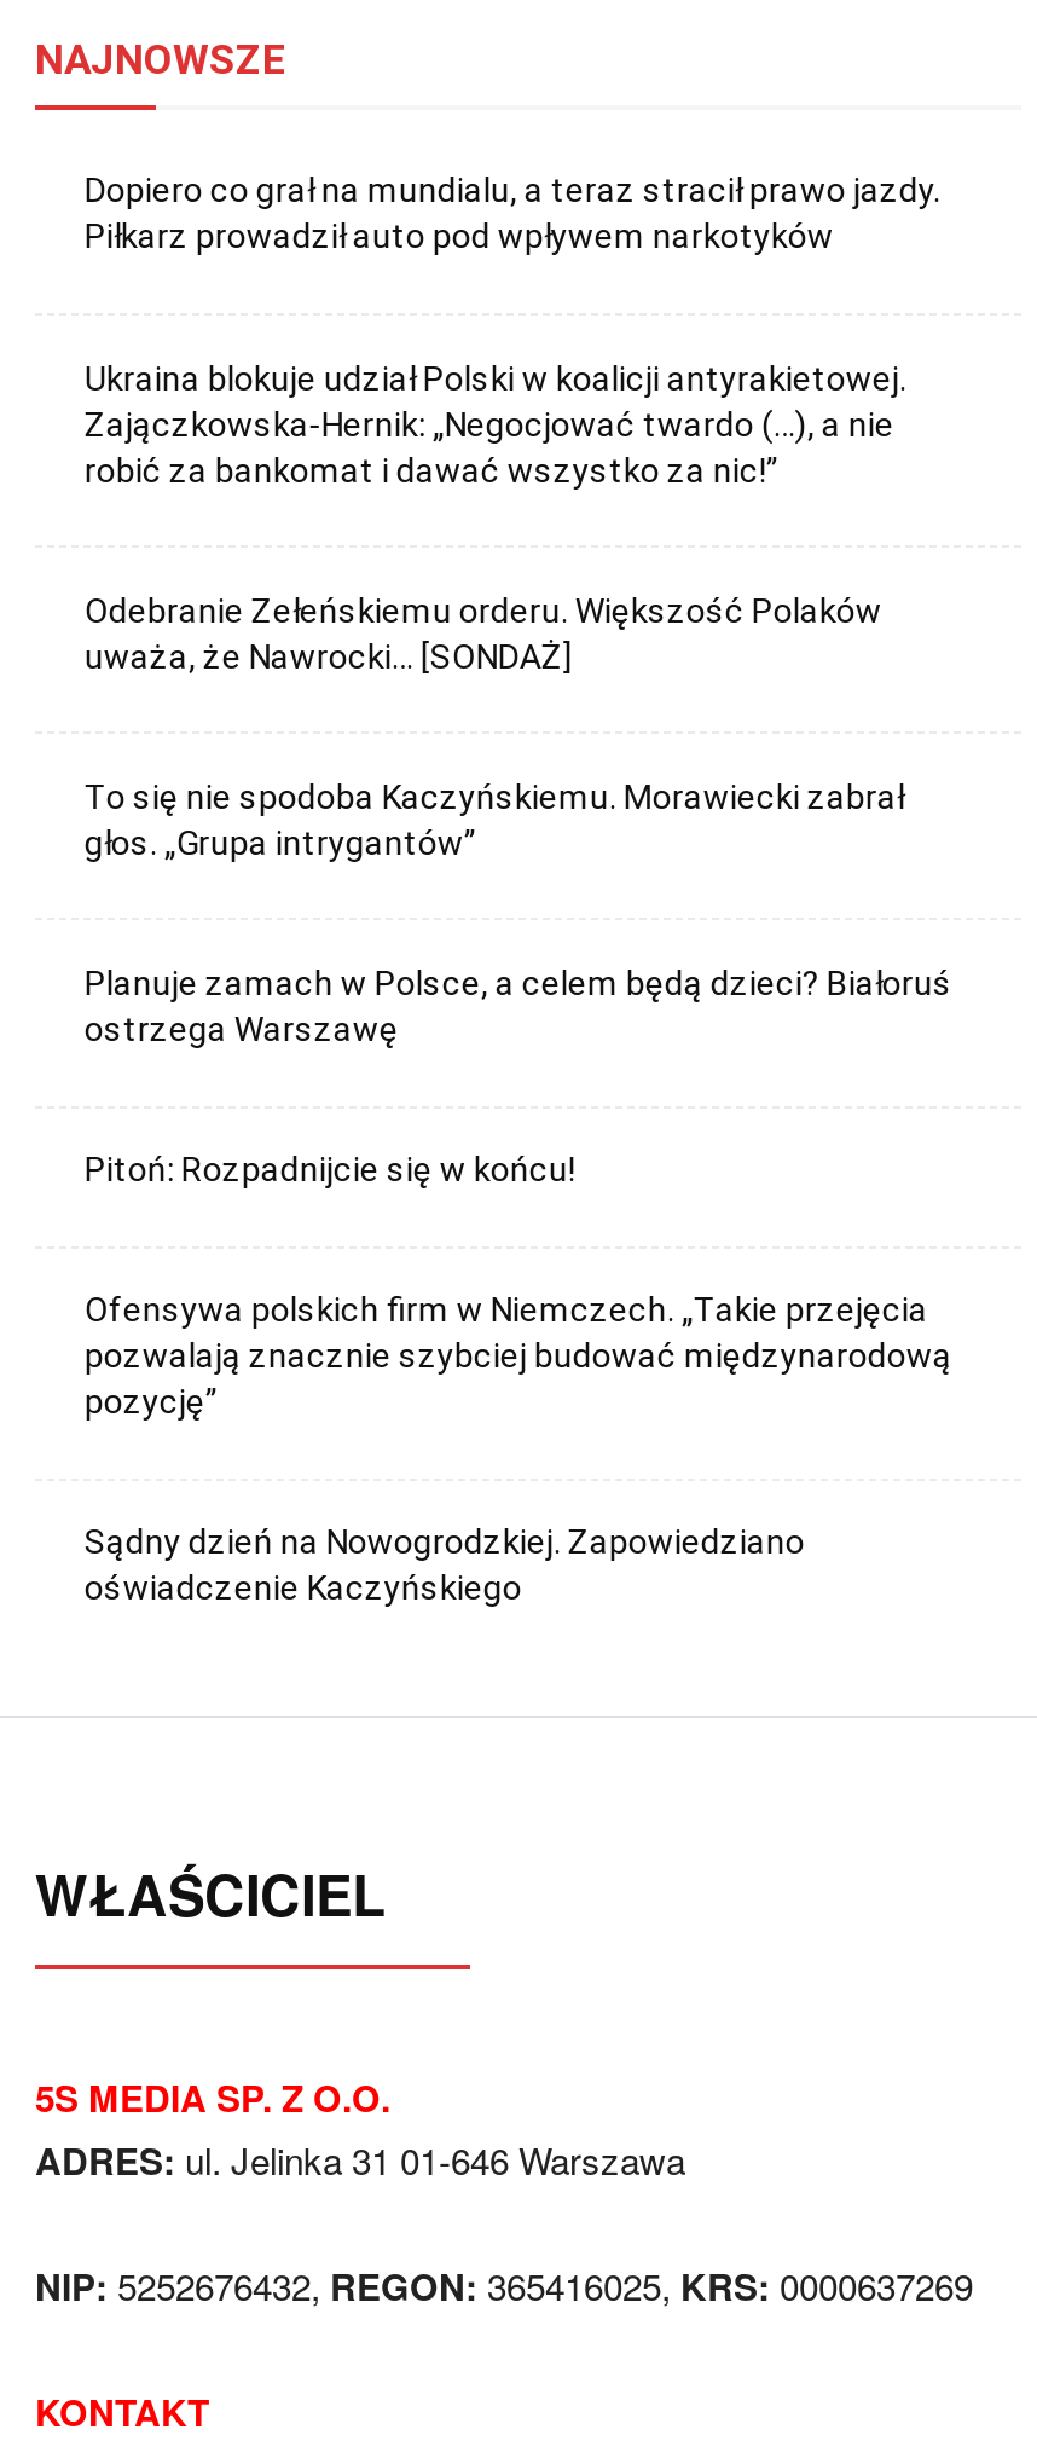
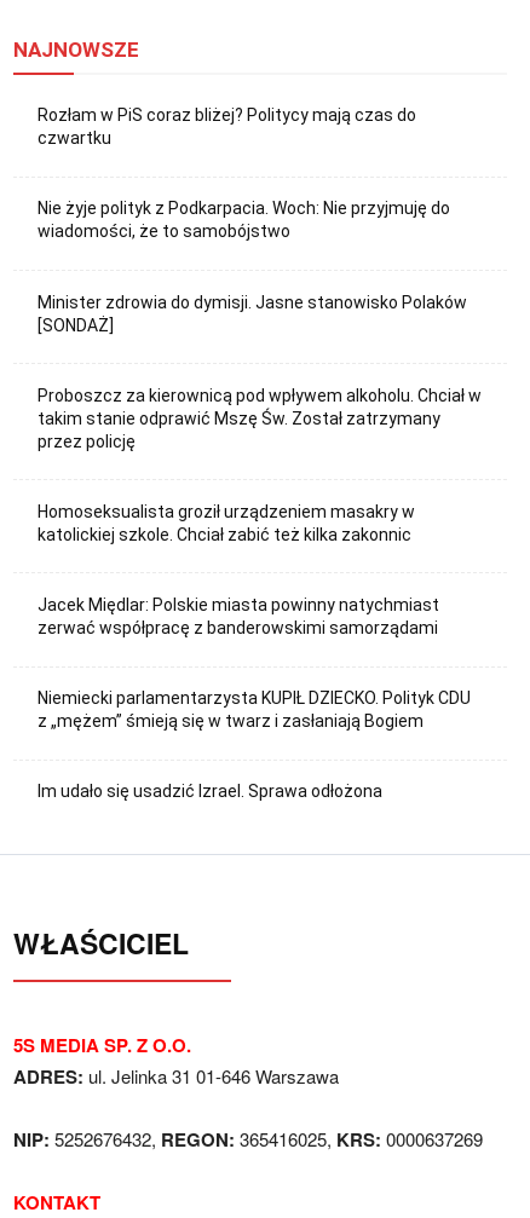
[84,171,940,256] Dopiero co grał na mundialu, a teraz stracił prawo jazdy. | Piłkarz prowadził auto pod wpływem narkotyków -> [38,105,417,148] Rozłam w PiS coraz bliżej? Politycy mają czas do | czwartku
[84,358,906,488] Ukraina blokuje udział Polski w koalicji antyrakietowej. | Zajączkowska-Hernik: „Negocjować twardo (…), a nie | robić za bankomat i dawać wszystko za nic!” -> [38,199,451,241] Nie żyje polityk z Podkarpacia. Woch: Nie przyjmuję do | wiadomości, że to samobójstwo
[84,590,882,675] Odebranie Zełeńskiemu orderu. Większość Polaków | uważa, że Nawrocki… [SONDAŻ] -> [38,292,468,335] Minister zdrowia do dymisji. Jasne stanowisko Polaków | [SONDAŻ]
[84,777,904,861] To się nie spodoba Kaczyńskiemu. Morawiecki zabrał | głos. „Grupa intrygantów” -> [38,385,482,451] Proboszcz za kierownicą pod wpływem alkoholu. Chciał w | takim stanie odprawić Mszę Św. Został zatrzymany | przez policję
[84,963,952,1048] Planuje zamach w Polsce, a celem będą dzieci? Białoruś | ostrzega Warszawę -> [38,502,416,544] Homoseksualista groził urządzeniem masakry w | katolickiej szkole. Chciał zabić też kilka zakonnic
[84,1150,575,1188] Pitoń: Rozpadnijcie się w końcu! -> [38,595,440,637] Jacek Międlar: Polskie miasta powinny natychmiast | zerwać współpracę z banderowskimi samorządami
[84,1291,952,1421] Ofensywa polskich firm w Niemczech. „Takie przejęcia | pozwalają znacznie szybciej budować międzynarodową | pozycję” -> [38,688,471,731] Niemiecki parlamentarzysta KUPIŁ DZIECKO. Polityk CDU | z „mężem” śmieją się w twarz i zasłaniają Bogiem
[84,1523,805,1608] Sądny dzień na Nowogrodzkiej. Zapowiedziano | oświadczenie Kaczyńskiego -> [38,782,383,801] Im udało się usadzić Izrael. Sprawa odłożona

